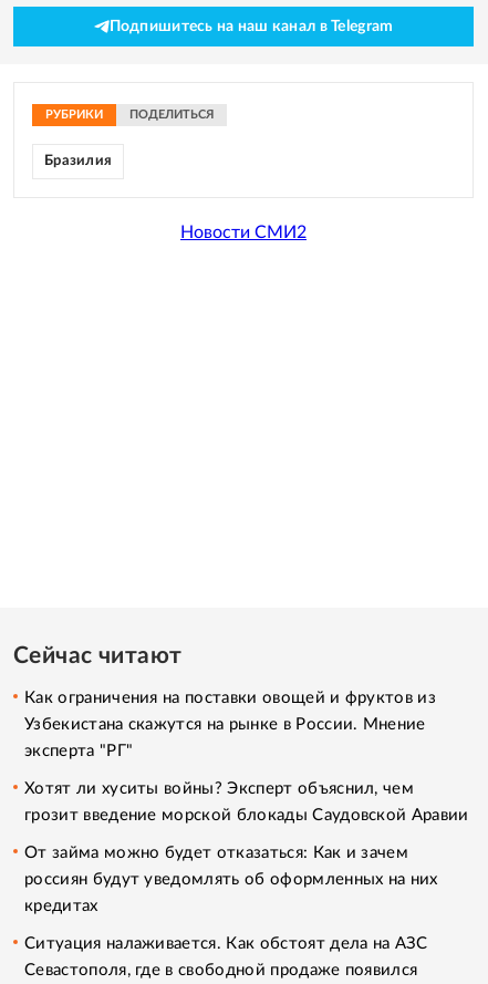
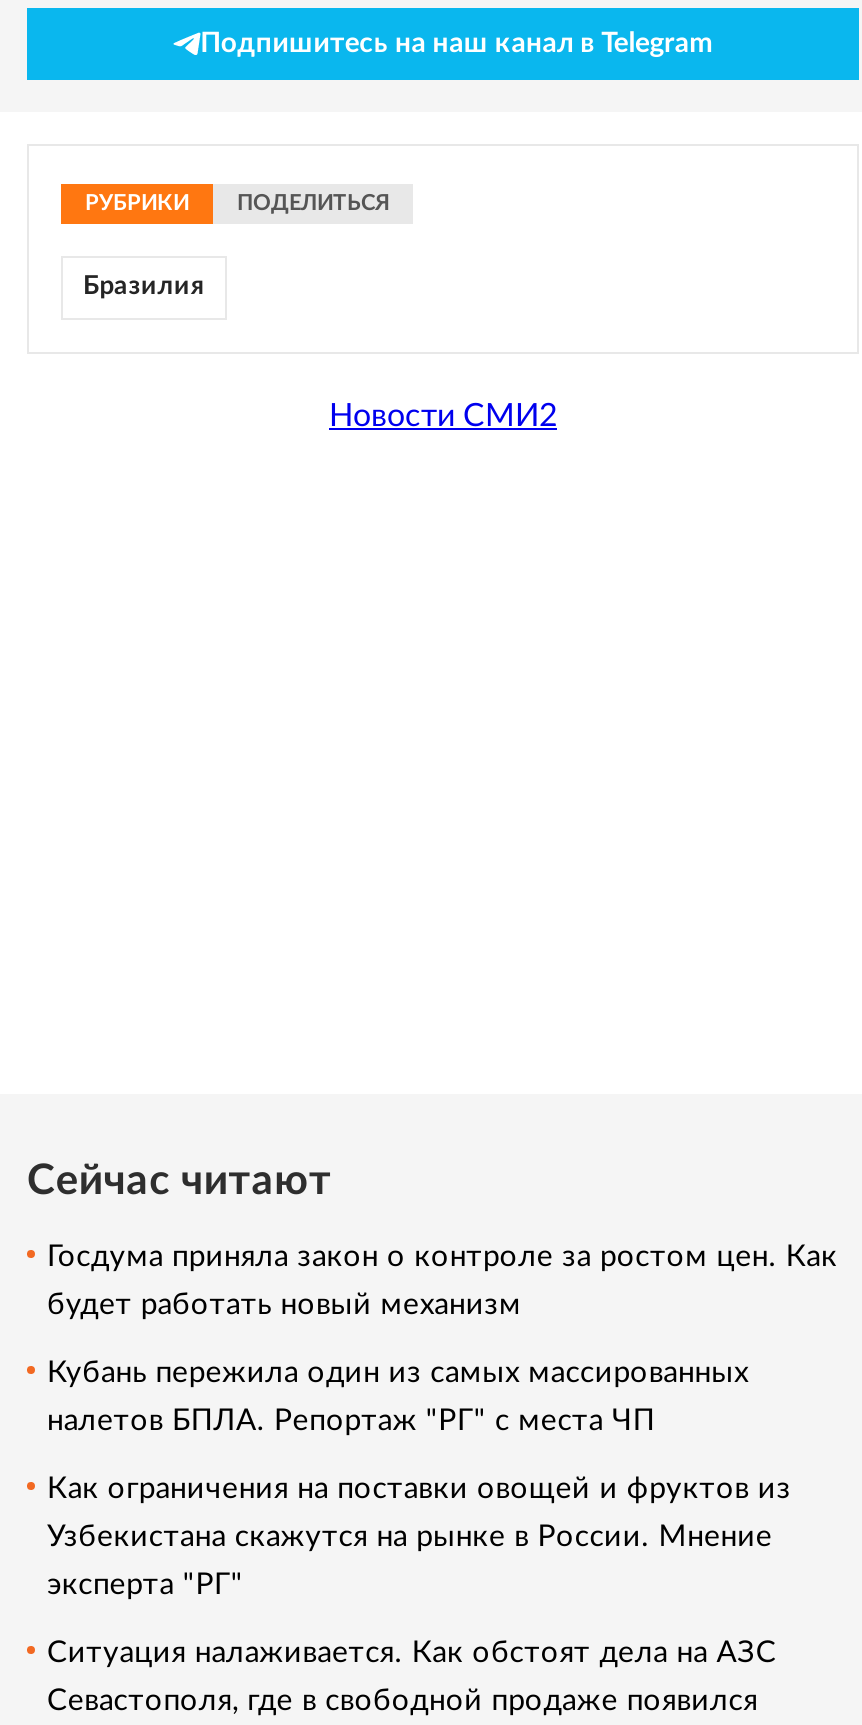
none -> [47,1242,838,1436] Госдума приняла закон о контроле за ростом цен. Как | будет работать новый механизм | Кубань пережила один из самых массированных | налетов БПЛА. Репортаж "РГ" с места ЧП
moved [24,689,436,759] -> [47,1474,791,1600]: Как ограничения на поставки овощей и фруктов из | Узбекистана скажутся на рынке в России. Мнение | эксперта "РГ"
[24,780,469,914] Хотят ли хуситы войны? Эксперт объяснил, чем | грозит введение морской блокады Саудовской Аравии | От займа можно будет отказаться: Как и зачем | россиян будут уведомлять об оформленных на них | кредитах -> none

